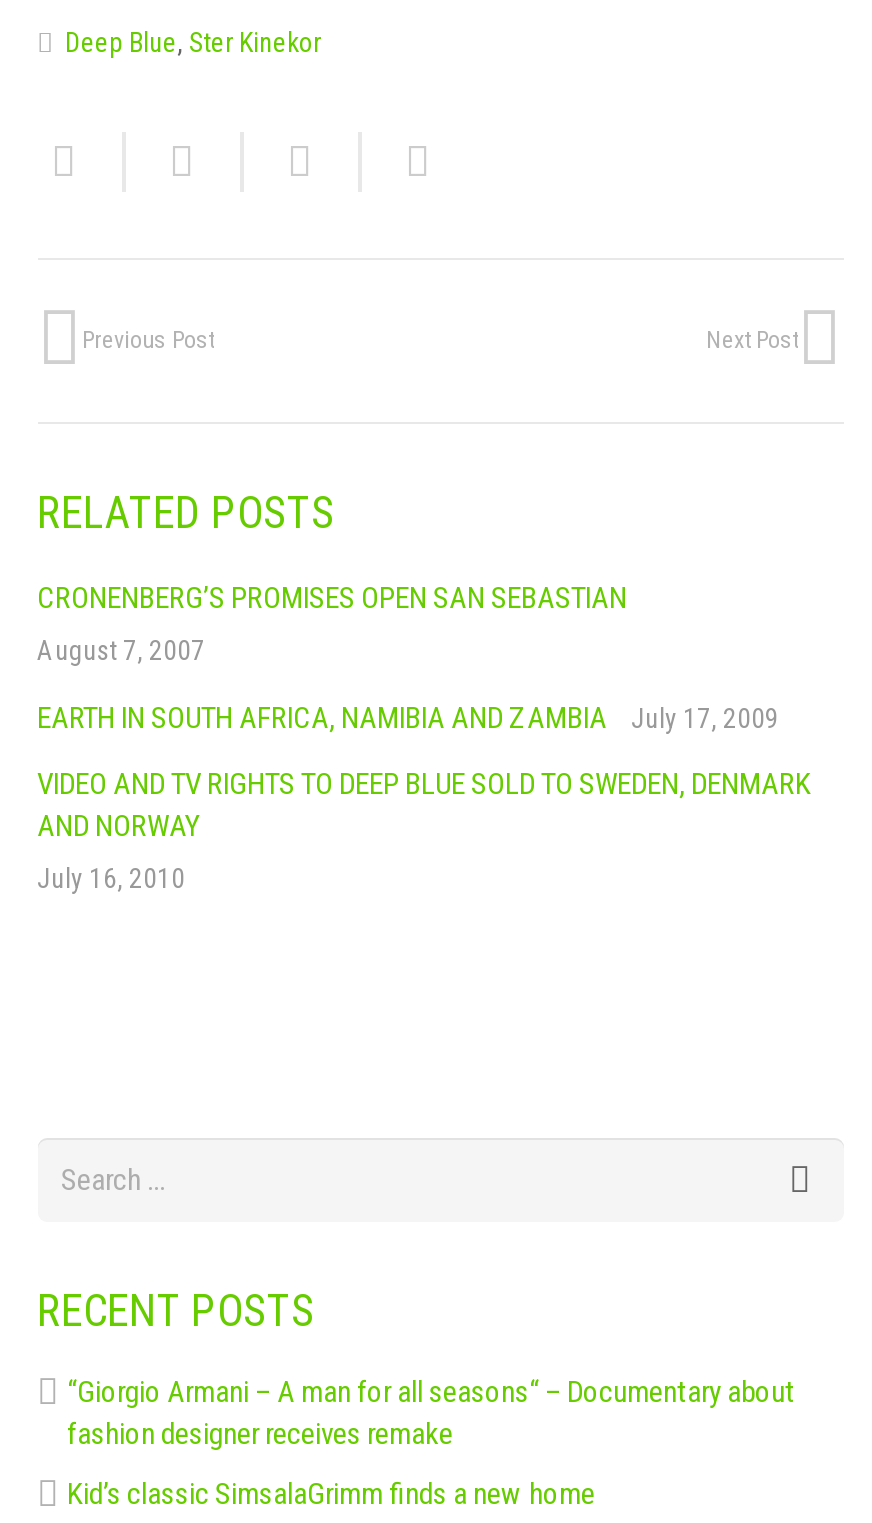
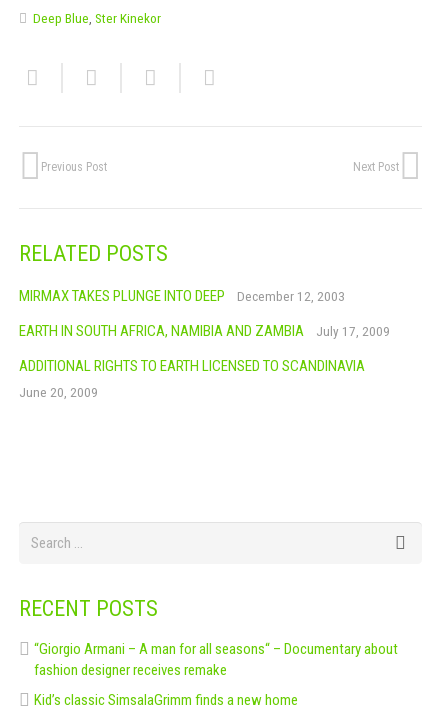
[37,579,627,665] CRONENBERG’S PROMISES OPEN SAN SEBASTIAN | August 7, 2007 -> [18,286,344,304] MIRMAX TAKES PLUNGE INTO DEEP | December 12, 2003
[37,765,811,843] VIDEO AND TV RIGHTS TO DEEP BLUE SOLD TO SWEDEN, DENMARK | AND NORWAY -> [18,356,364,374] ADDITIONAL RIGHTS TO EARTH LICENSED TO SCANDINAVIA
[37,861,185,893] July 16, 2010 -> [18,383,97,399] June 20, 2009

